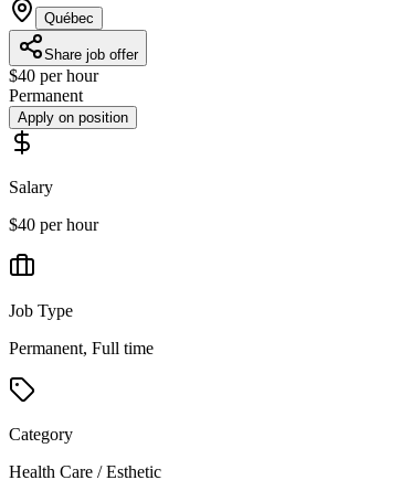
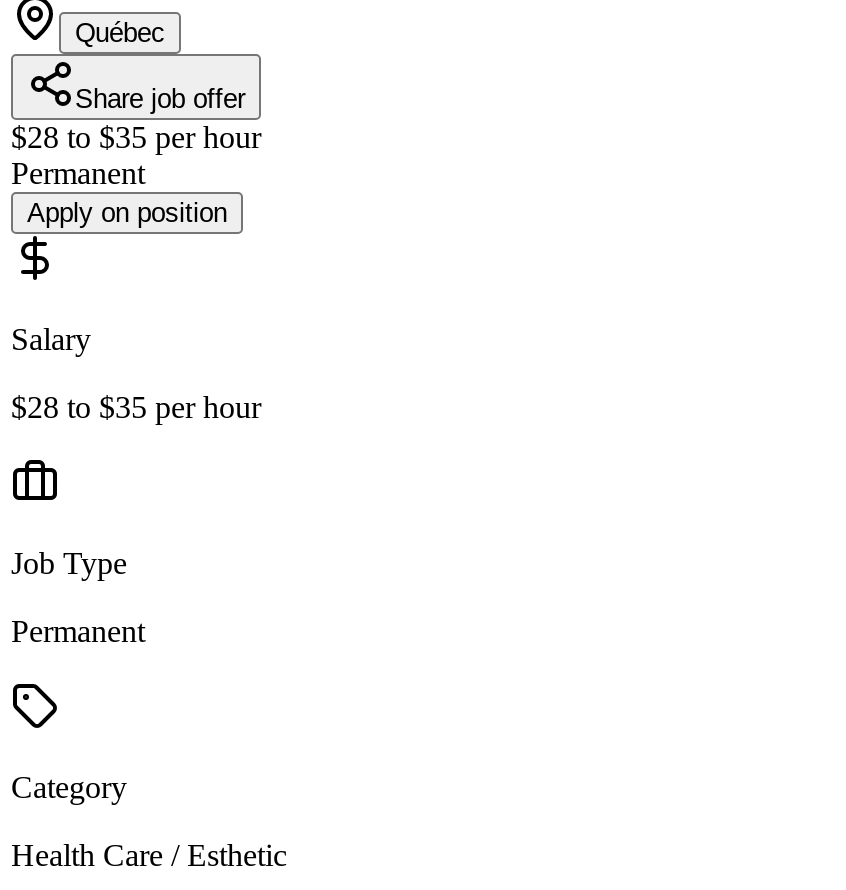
[9,66,98,85] $40 per hour -> [11,120,261,154] $28 to $35 per hour
[9,215,98,234] $40 per hour -> [11,390,261,424] $28 to $35 per hour
[9,339,154,357] Permanent, Full time -> [11,614,145,648] Permanent

